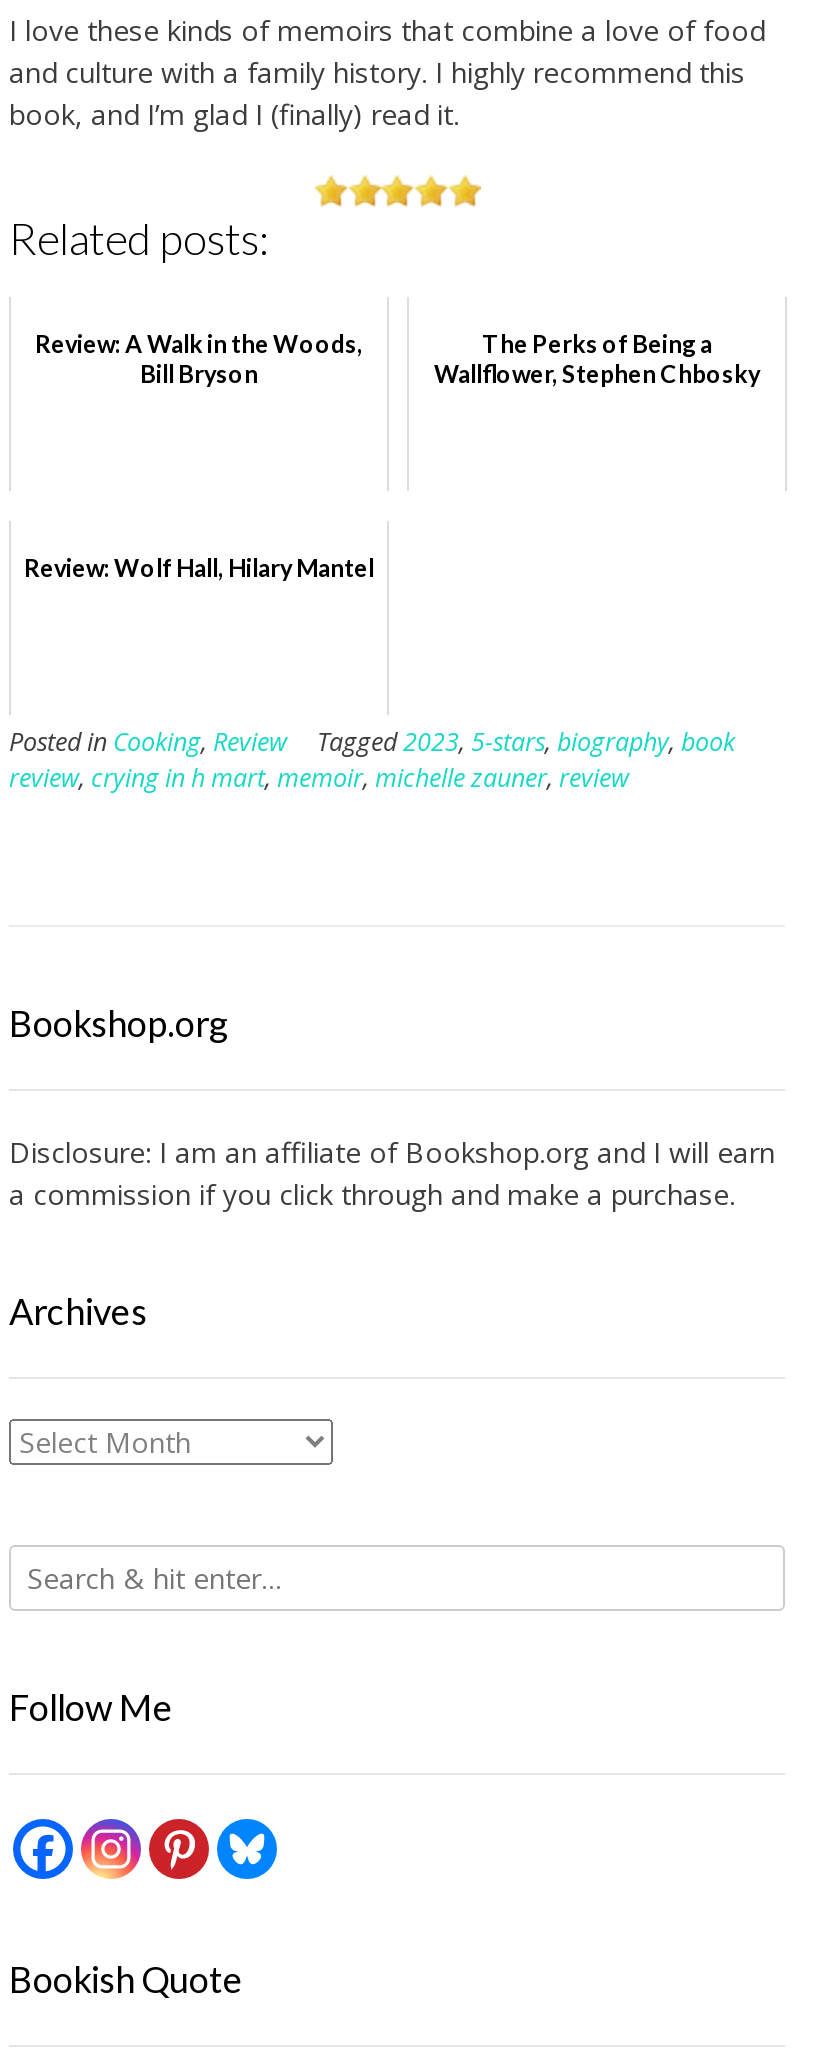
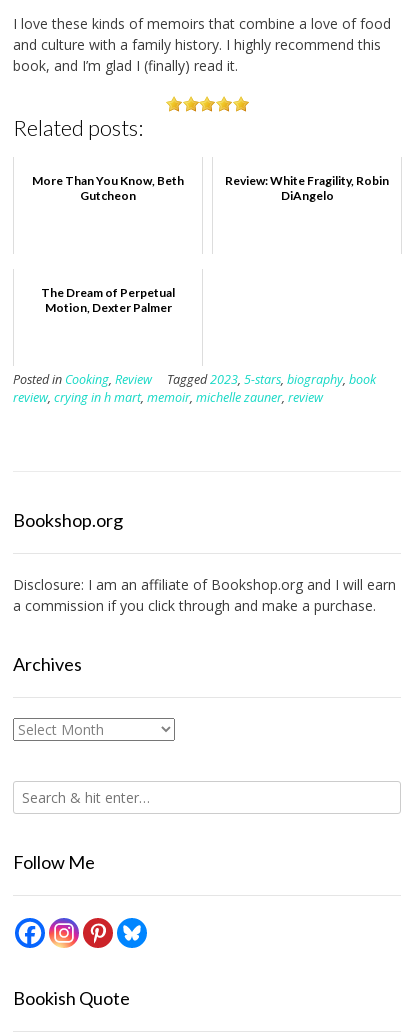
[35,328,363,388] Review: A Walk in the Woods, | Bill Bryson -> [32,173,184,203] More Than You Know, Beth | Gutcheon
[434,328,760,388] The Perks of Being a | Wallflower, Stephen Chbosky -> [225,173,389,203] Review: White Fragility, Robin | DiAngelo
[24,552,374,582] Review: Wolf Hall, Hilary Mantel -> [41,285,175,315] The Dream of Perpetual | Motion, Dexter Palmer

